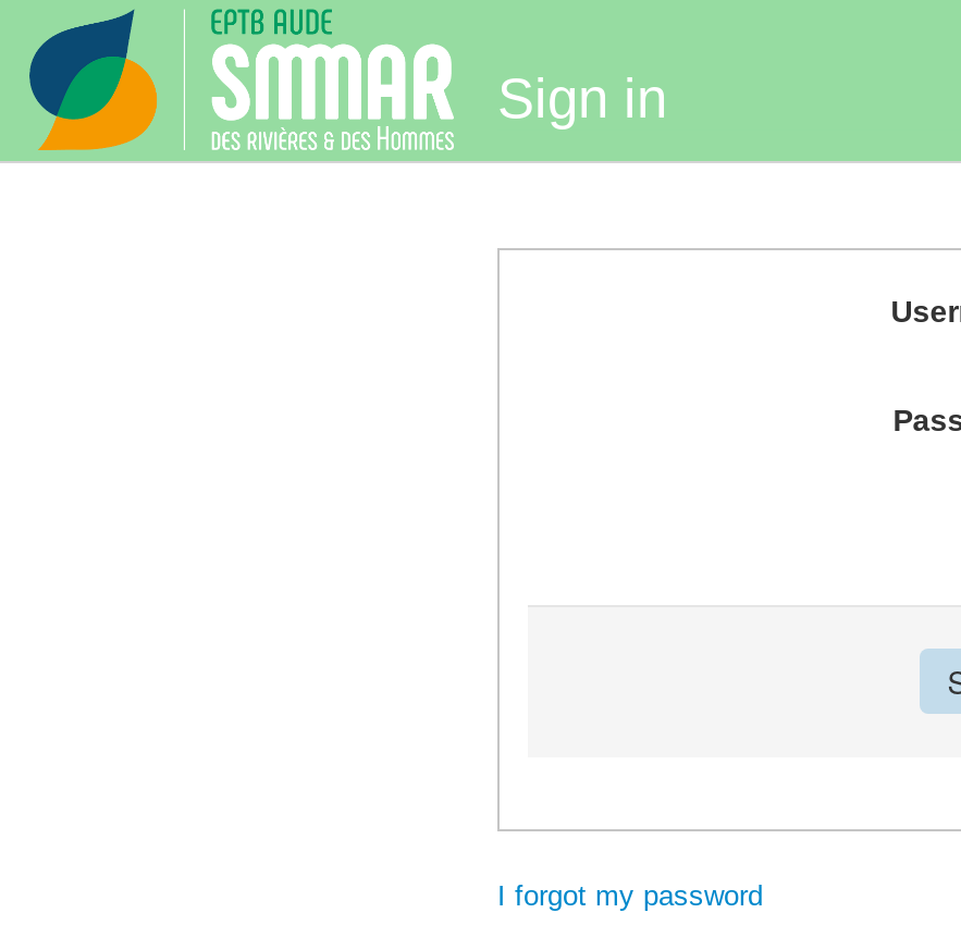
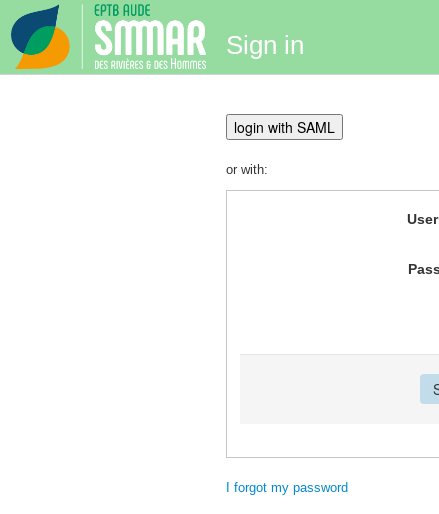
none -> [226,117,335,177] login with SAML | or with:

